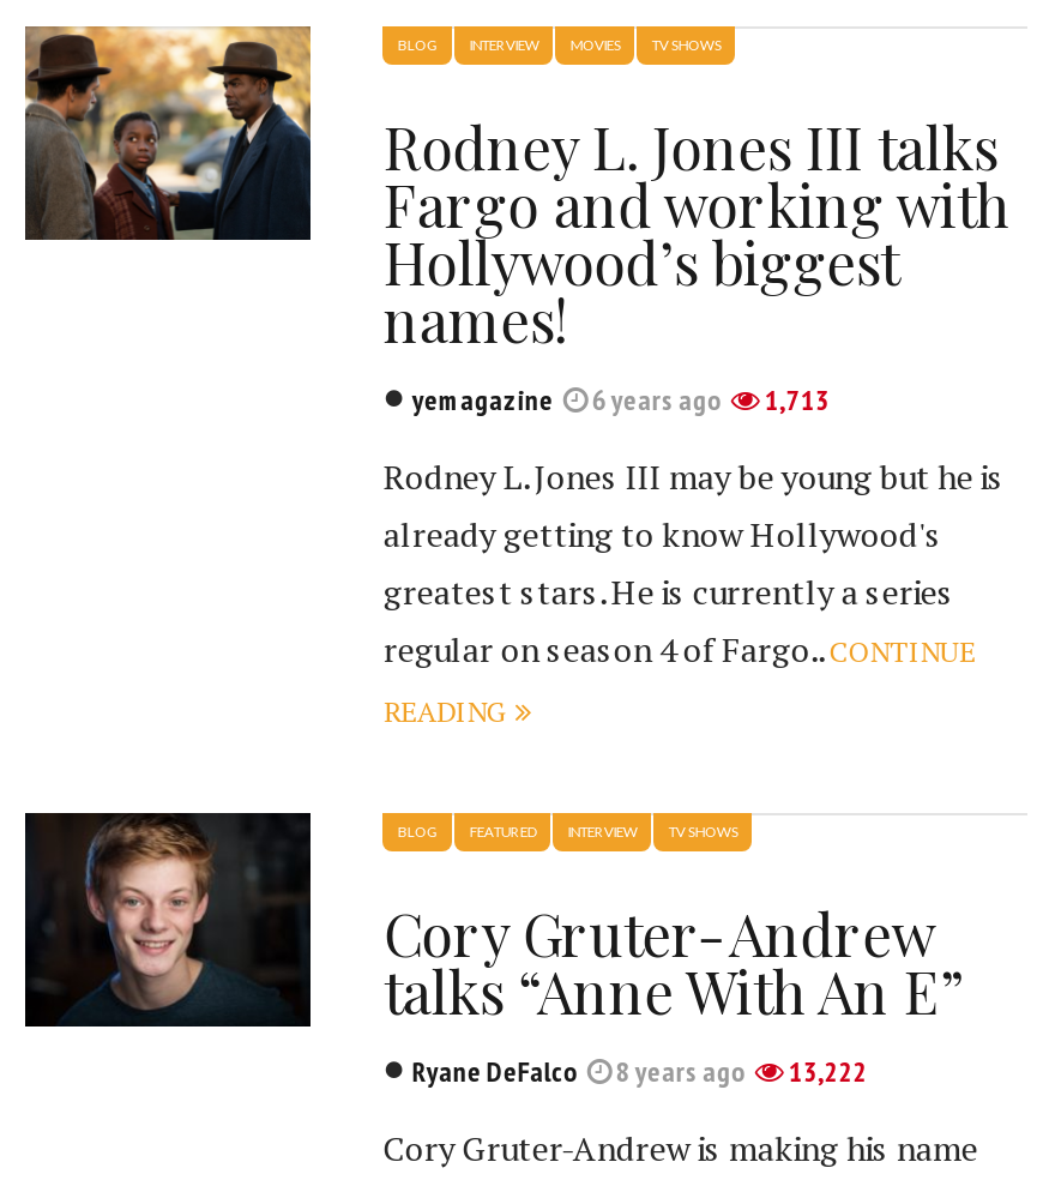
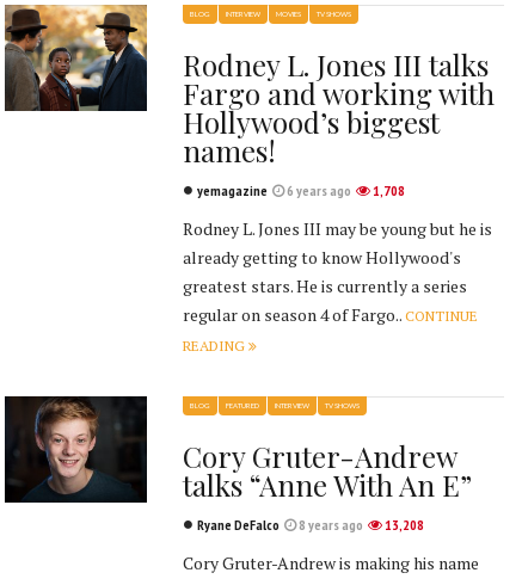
[412,381,829,417] yemagazine 6 years ago 1,713 -> [197,181,405,199] yemagazine 6 years ago 1,708
[412,1053,867,1089] Ryane DeFalco 8 years ago 13,222 -> [197,516,424,534] Ryane DeFalco 8 years ago 13,208

